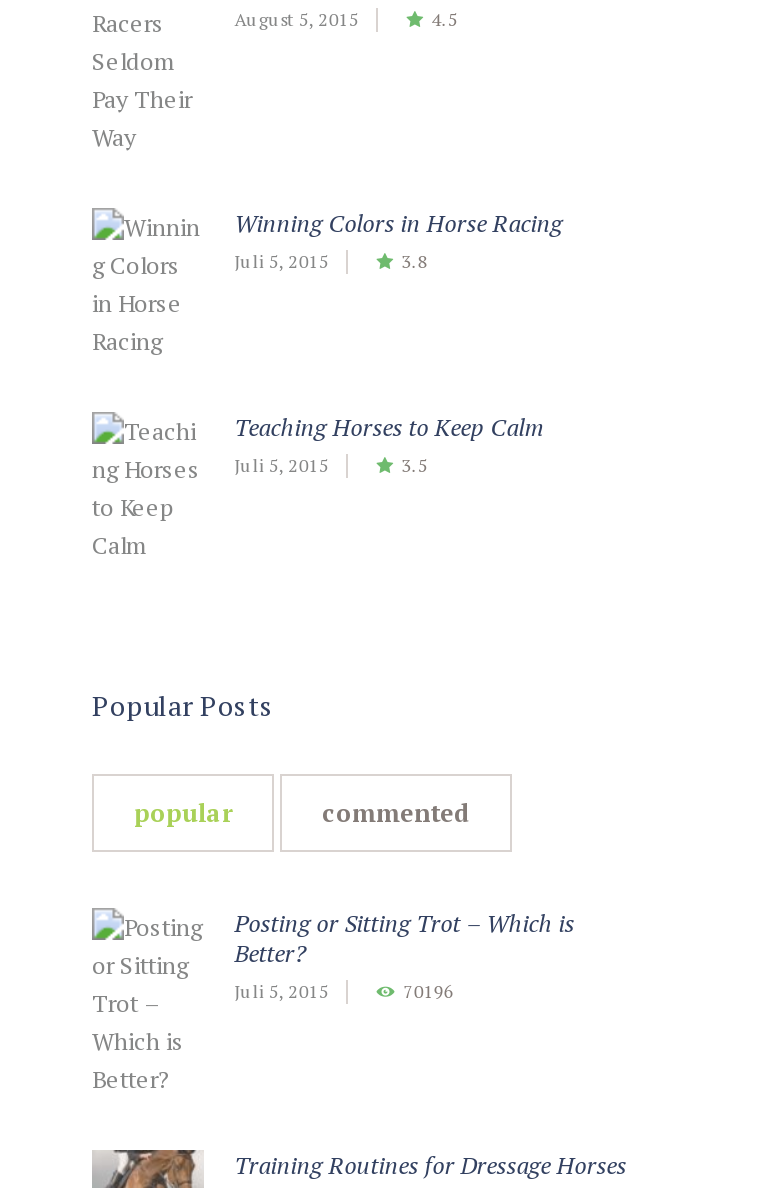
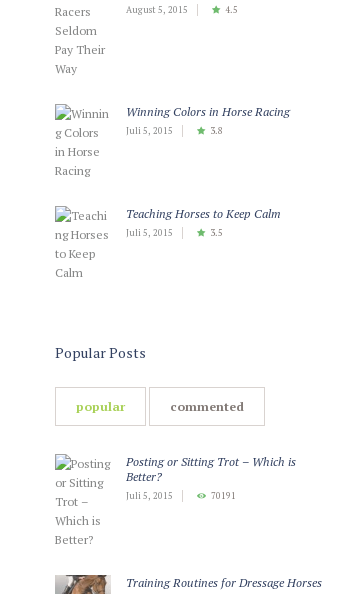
[404,981,454,1005] 70196 -> [211,490,236,502] 70191

